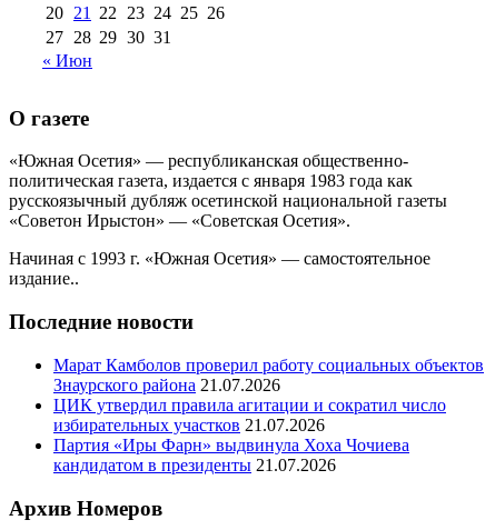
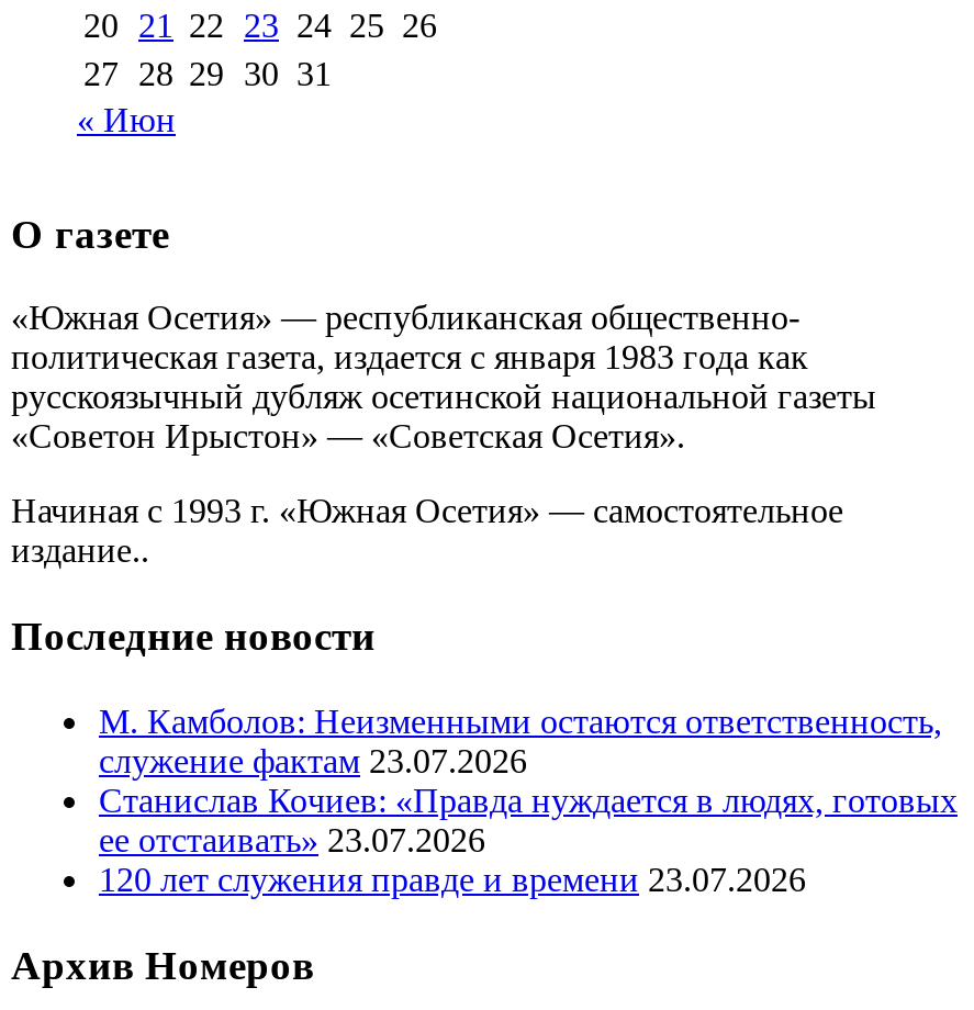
[53,355,484,474] Марат Камболов проверил работу социальных объектов | Знаурского района 21.07.2026 | ЦИК утвердил правила агитации и сократил число | избирательных участков 21.07.2026 | Партия «Иры Фарн» выдвинула Хоха Чочиева | кандидатом в президенты 21.07.2026 -> [99,702,958,898] М. Камболов: Неизменными остаются ответственность, | служение фактам 23.07.2026 | Станислав Кочиев: «Правда нуждается в людях, готовых | ее отстаивать» 23.07.2026 | 120 лет служения правде и времени 23.07.2026

